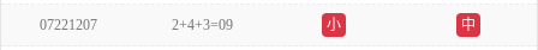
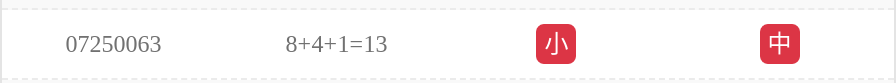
[39,17,97,33] 07221207 -> [66,30,162,58] 07250063
[171,17,233,33] 2+4+3=09 -> [286,30,388,58] 8+4+1=13

